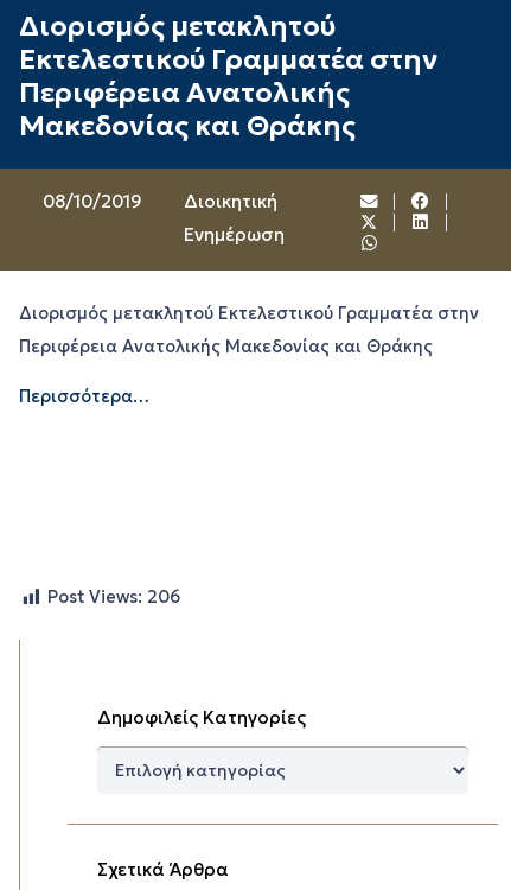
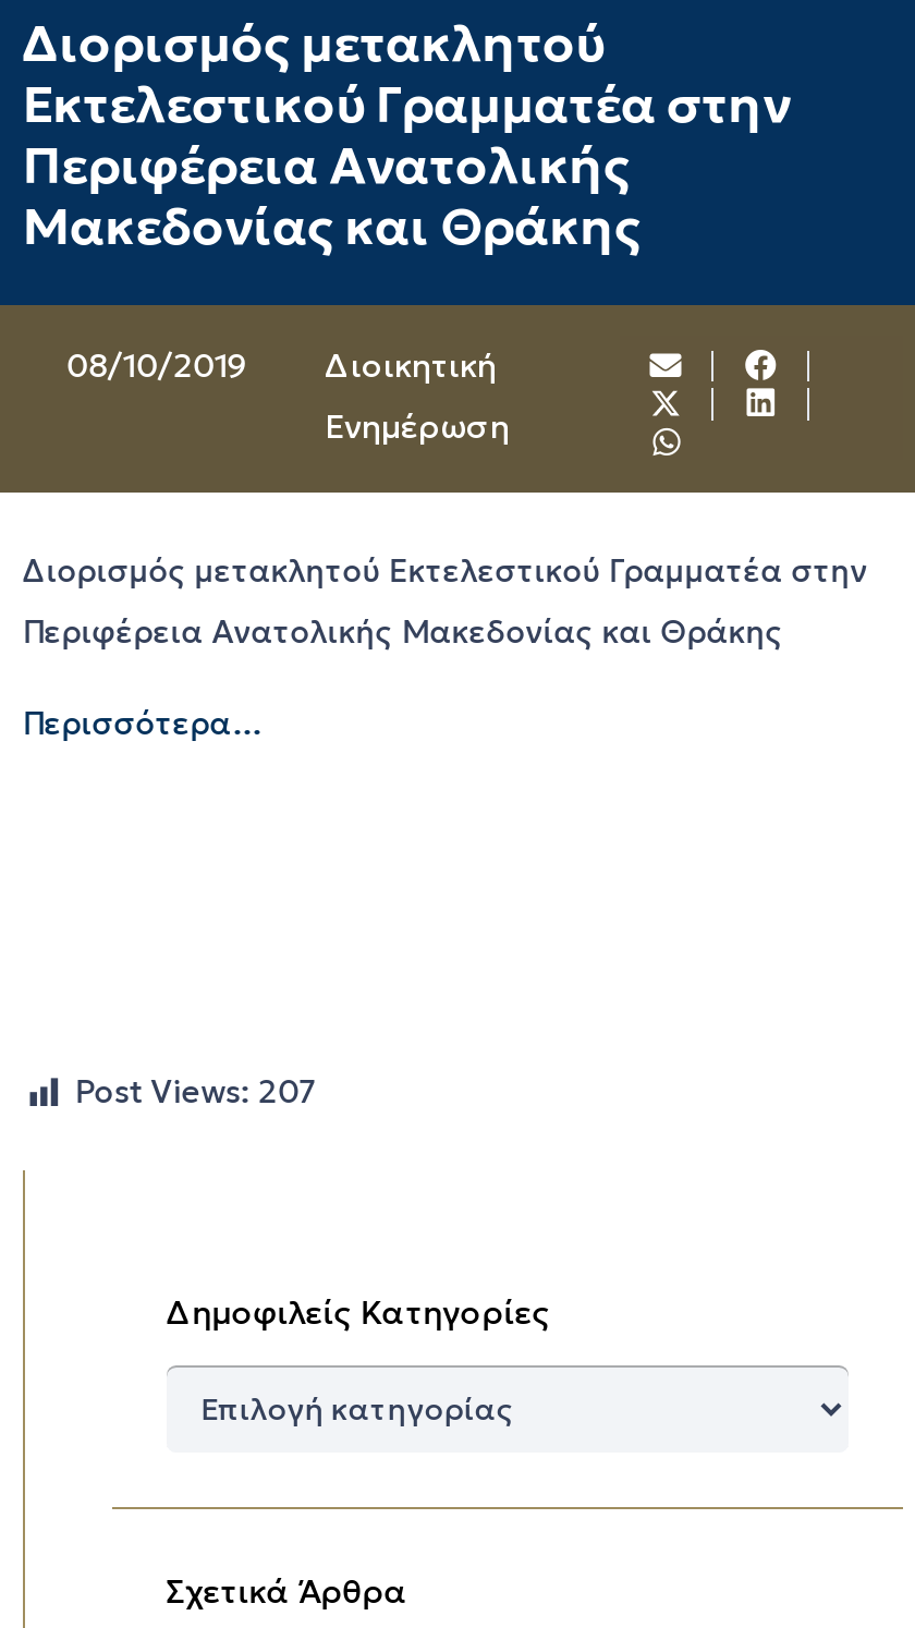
[47,586,180,608] Post Views: 206 -> [75,1072,319,1111] Post Views: 207

